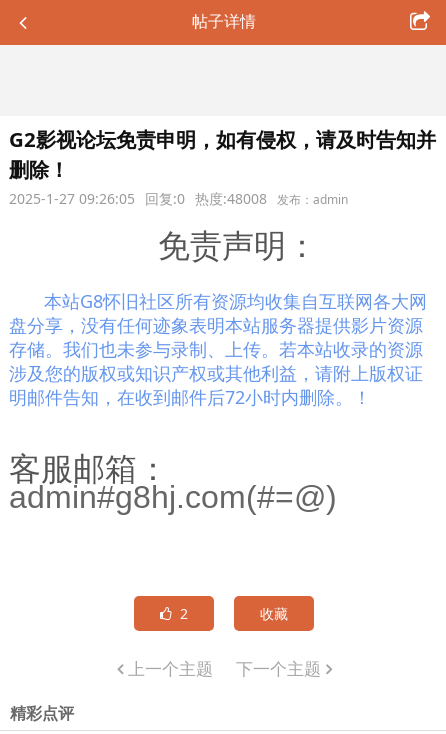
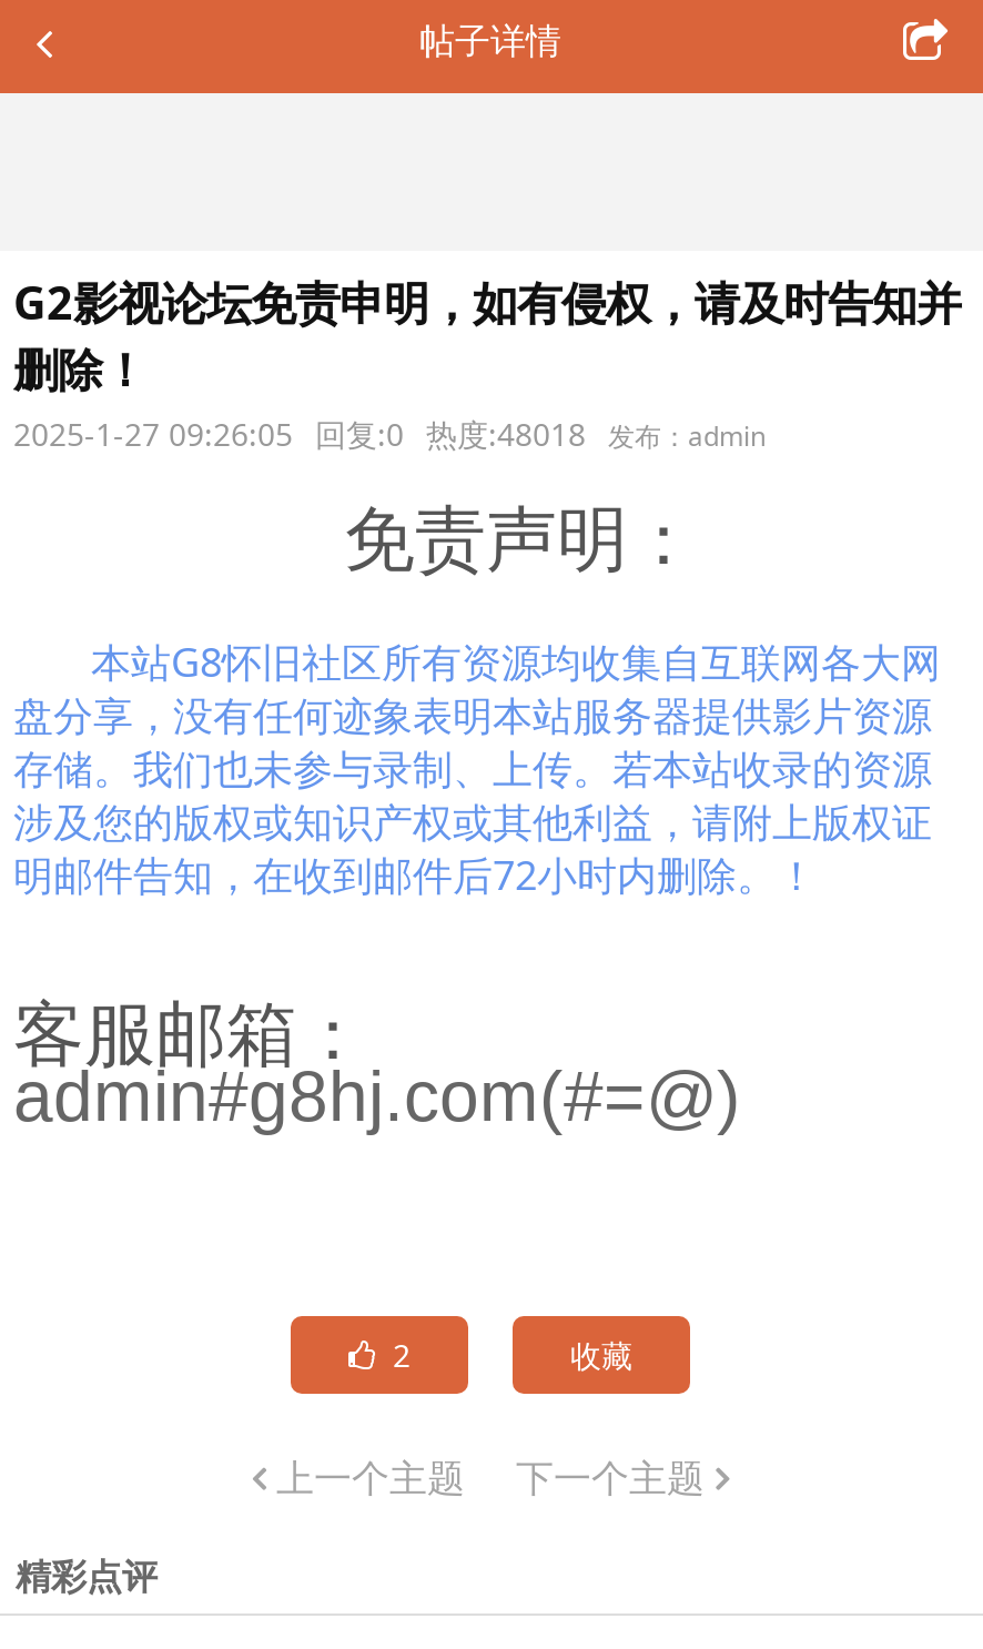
[9,189,348,208] 2025-1-27 09:26:05 回复:0 热度:48008 发布：admin -> [13,413,766,455] 2025-1-27 09:26:05 回复:0 热度:48018 发布：admin

